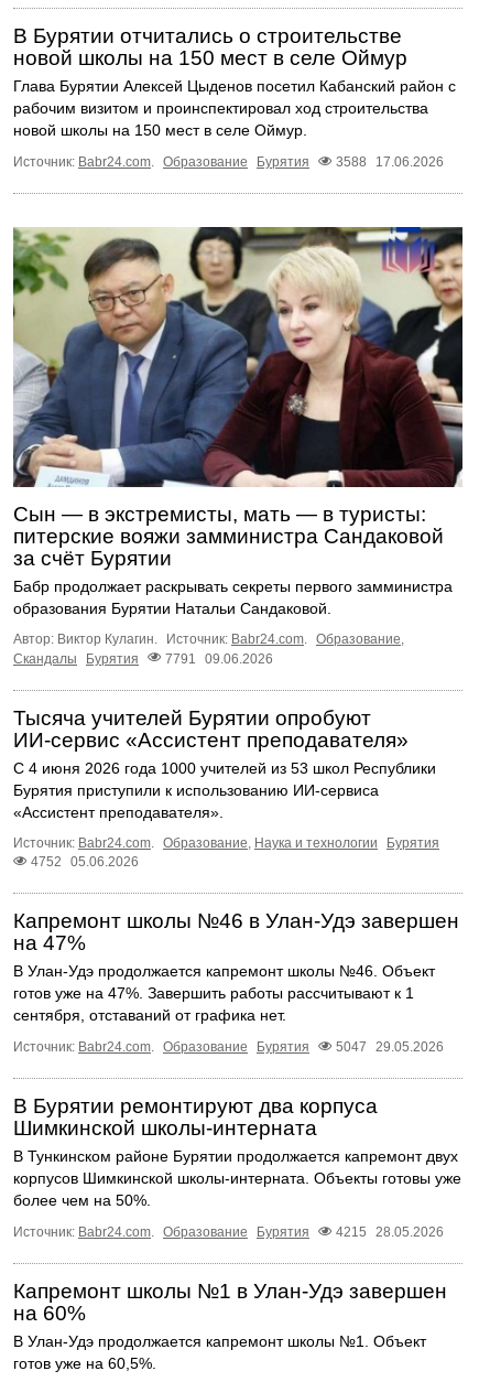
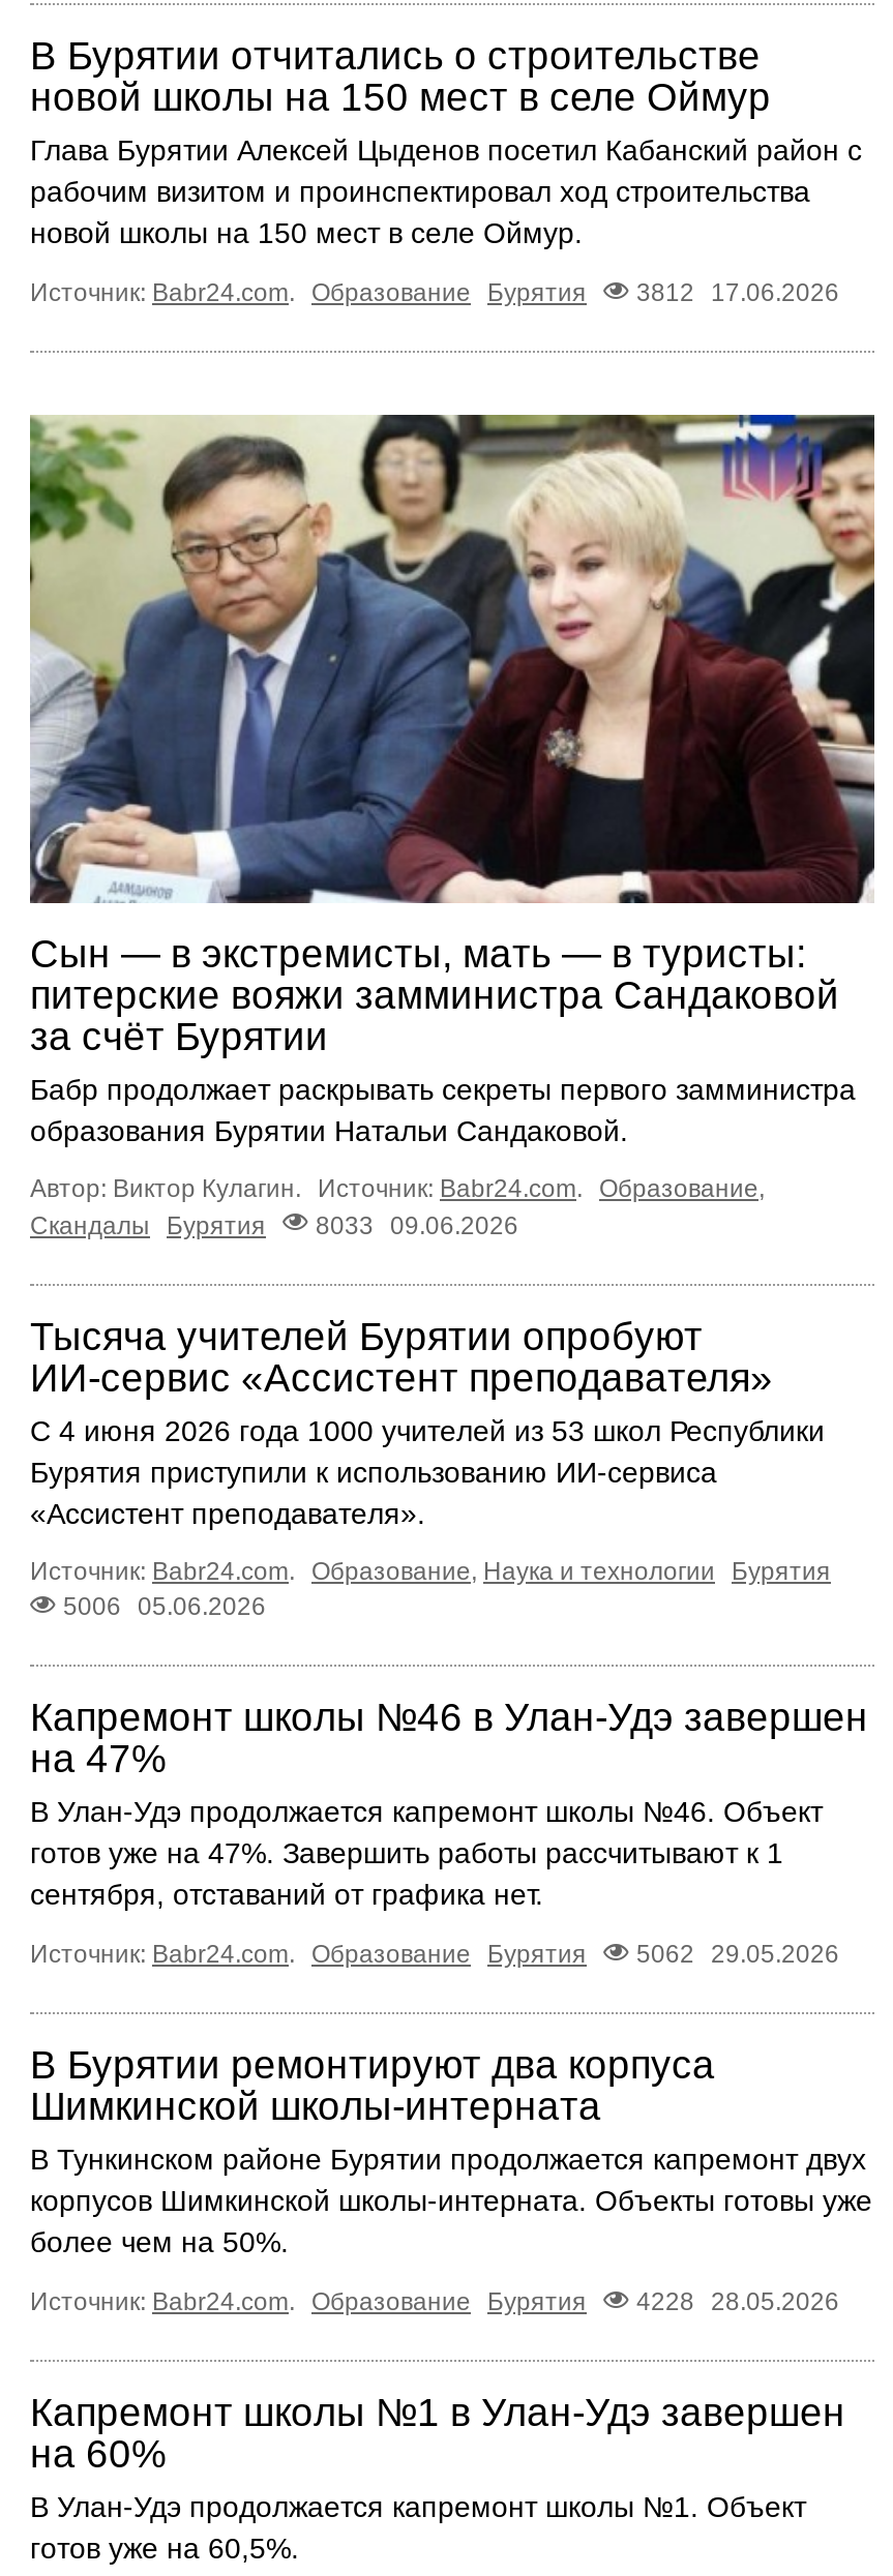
[13,154,444,169] Источник: Babr24.com. Образование Бурятия 3588 17.06.2026 -> [30,278,839,307] Источник: Babr24.com. Образование Бурятия 3812 17.06.2026
[13,651,273,666] Скандалы Бурятия 7791 09.06.2026 -> [30,1211,518,1240] Скандалы Бурятия 8033 09.06.2026
[31,854,139,869] 4752 05.06.2026 -> [63,1592,266,1621] 5006 05.06.2026
[13,1039,444,1054] Источник: Babr24.com. Образование Бурятия 5047 29.05.2026 -> [30,1939,839,1968] Источник: Babr24.com. Образование Бурятия 5062 29.05.2026
[13,1224,444,1240] Источник: Babr24.com. Образование Бурятия 4215 28.05.2026 -> [30,2287,839,2316] Источник: Babr24.com. Образование Бурятия 4228 28.05.2026

